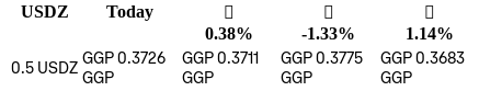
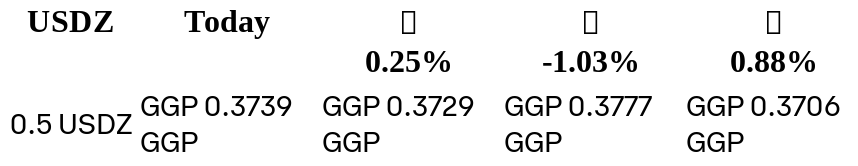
[205,24,253,43] 0.38% -> [365,45,453,79] 0.25%
[301,24,355,43] -1.33% -> [542,45,640,79] -1.03%
[405,24,453,43] 1.14% -> [730,45,818,79] 0.88%
[11,49,166,78] 0.5 USDZ GGP 0.3726 -> [10,89,292,143] 0.5 USDZ GGP 0.3739
[182,49,259,68] GGP 0.3711 -> [322,89,474,125] GGP 0.3729
[281,49,363,68] GGP 0.3775 -> [504,89,652,125] GGP 0.3777
[380,49,465,68] GGP 0.3683 -> [686,89,840,125] GGP 0.3706

